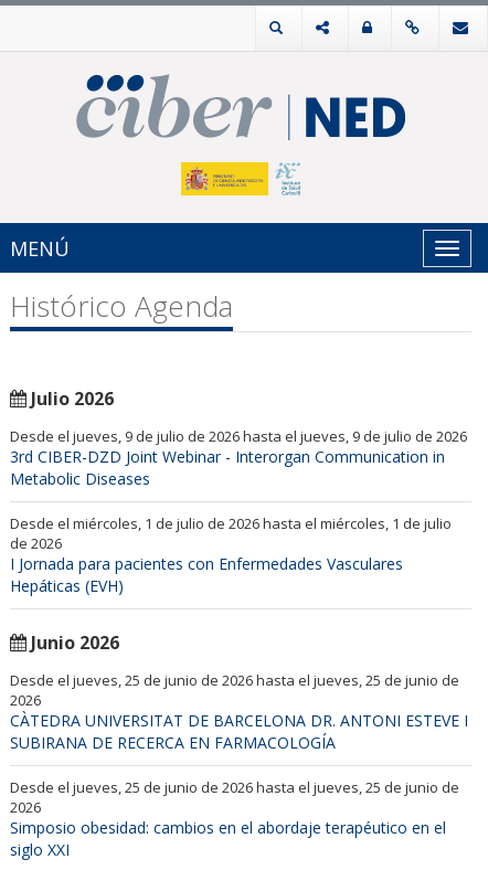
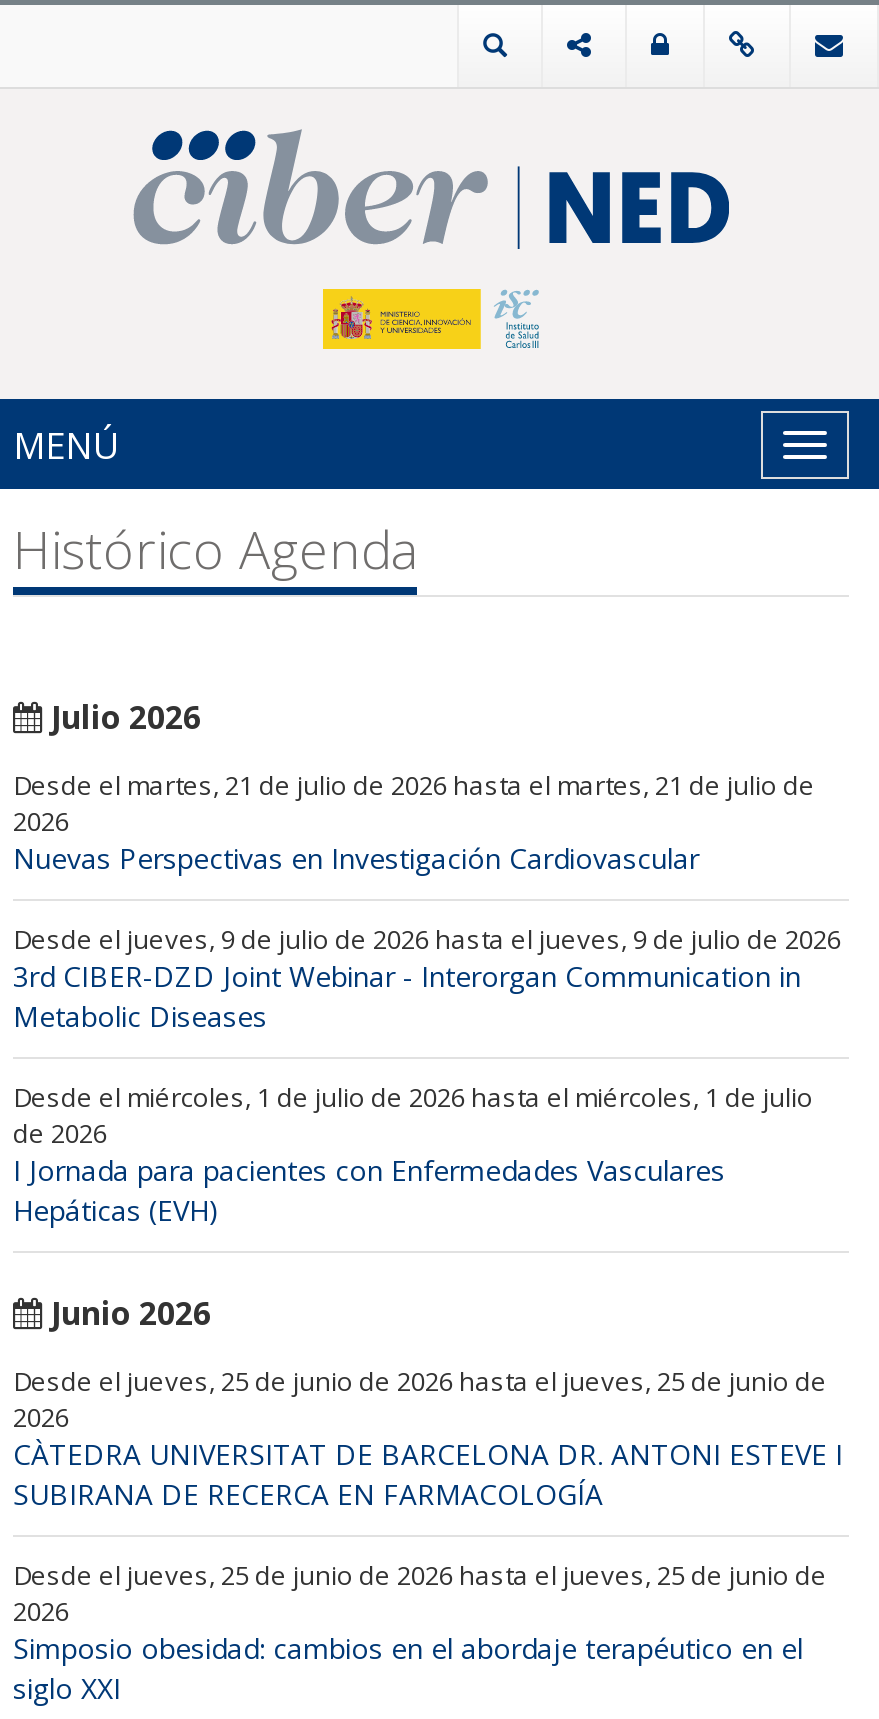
none -> [13,767,815,877] Desde el martes, 21 de julio de 2026 hasta el martes, 21 de julio de | 2026 | Nuevas Perspectivas en Investigación Cardiovascular

